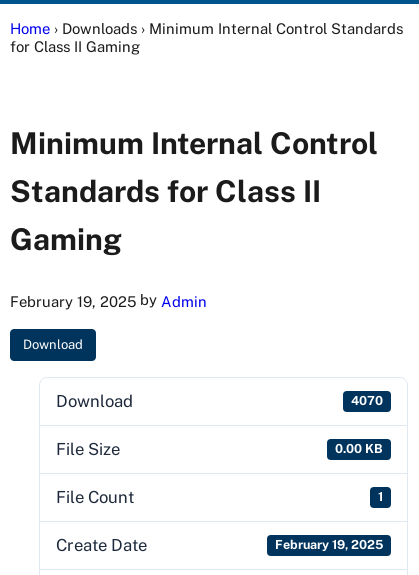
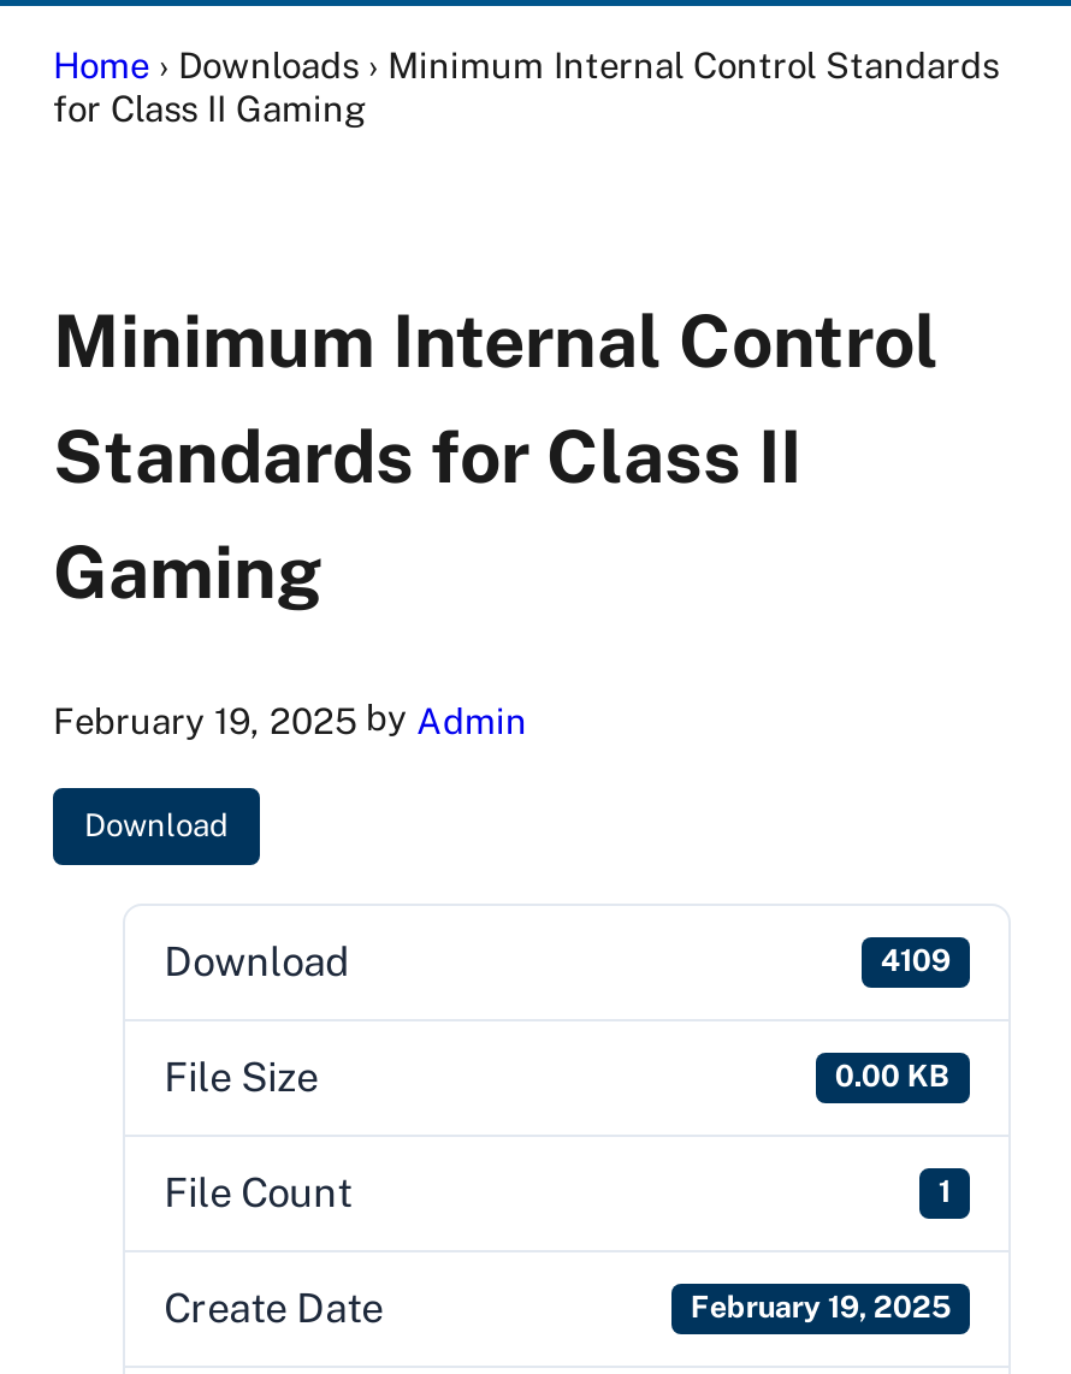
[351,393,383,408] 4070 -> [881,943,950,979] 4109

